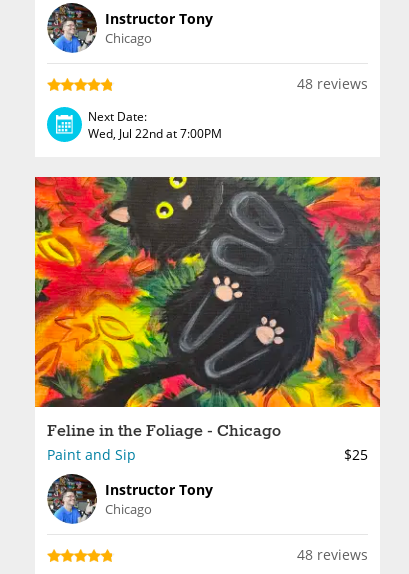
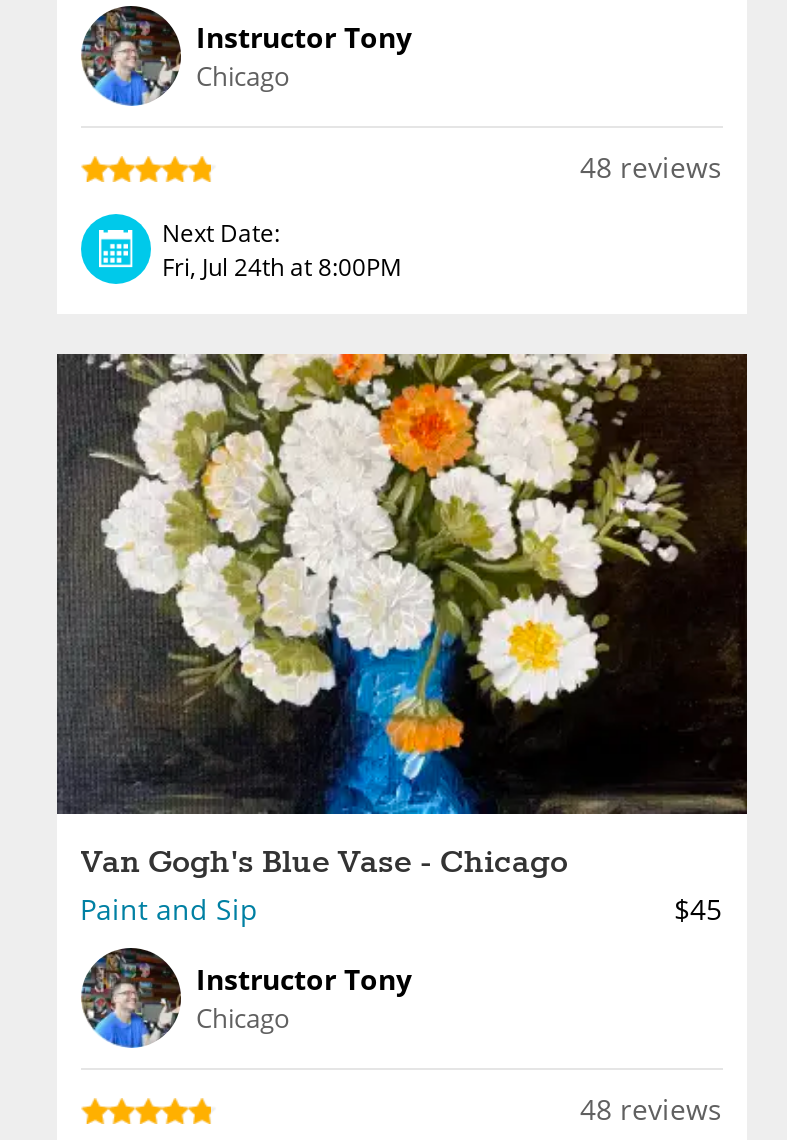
[87,124,221,141] Wed, Jul 22nd at 7:00PM -> [162,249,402,283] Fri, Jul 24th at 8:00PM
[34,176,381,442] [image] | Feline in the Foliage - Chicago -> [55,352,749,884] [image] | Van Gogh's Blue Vase - Chicago
[343,445,367,464] $25 -> [674,890,722,928] $45

